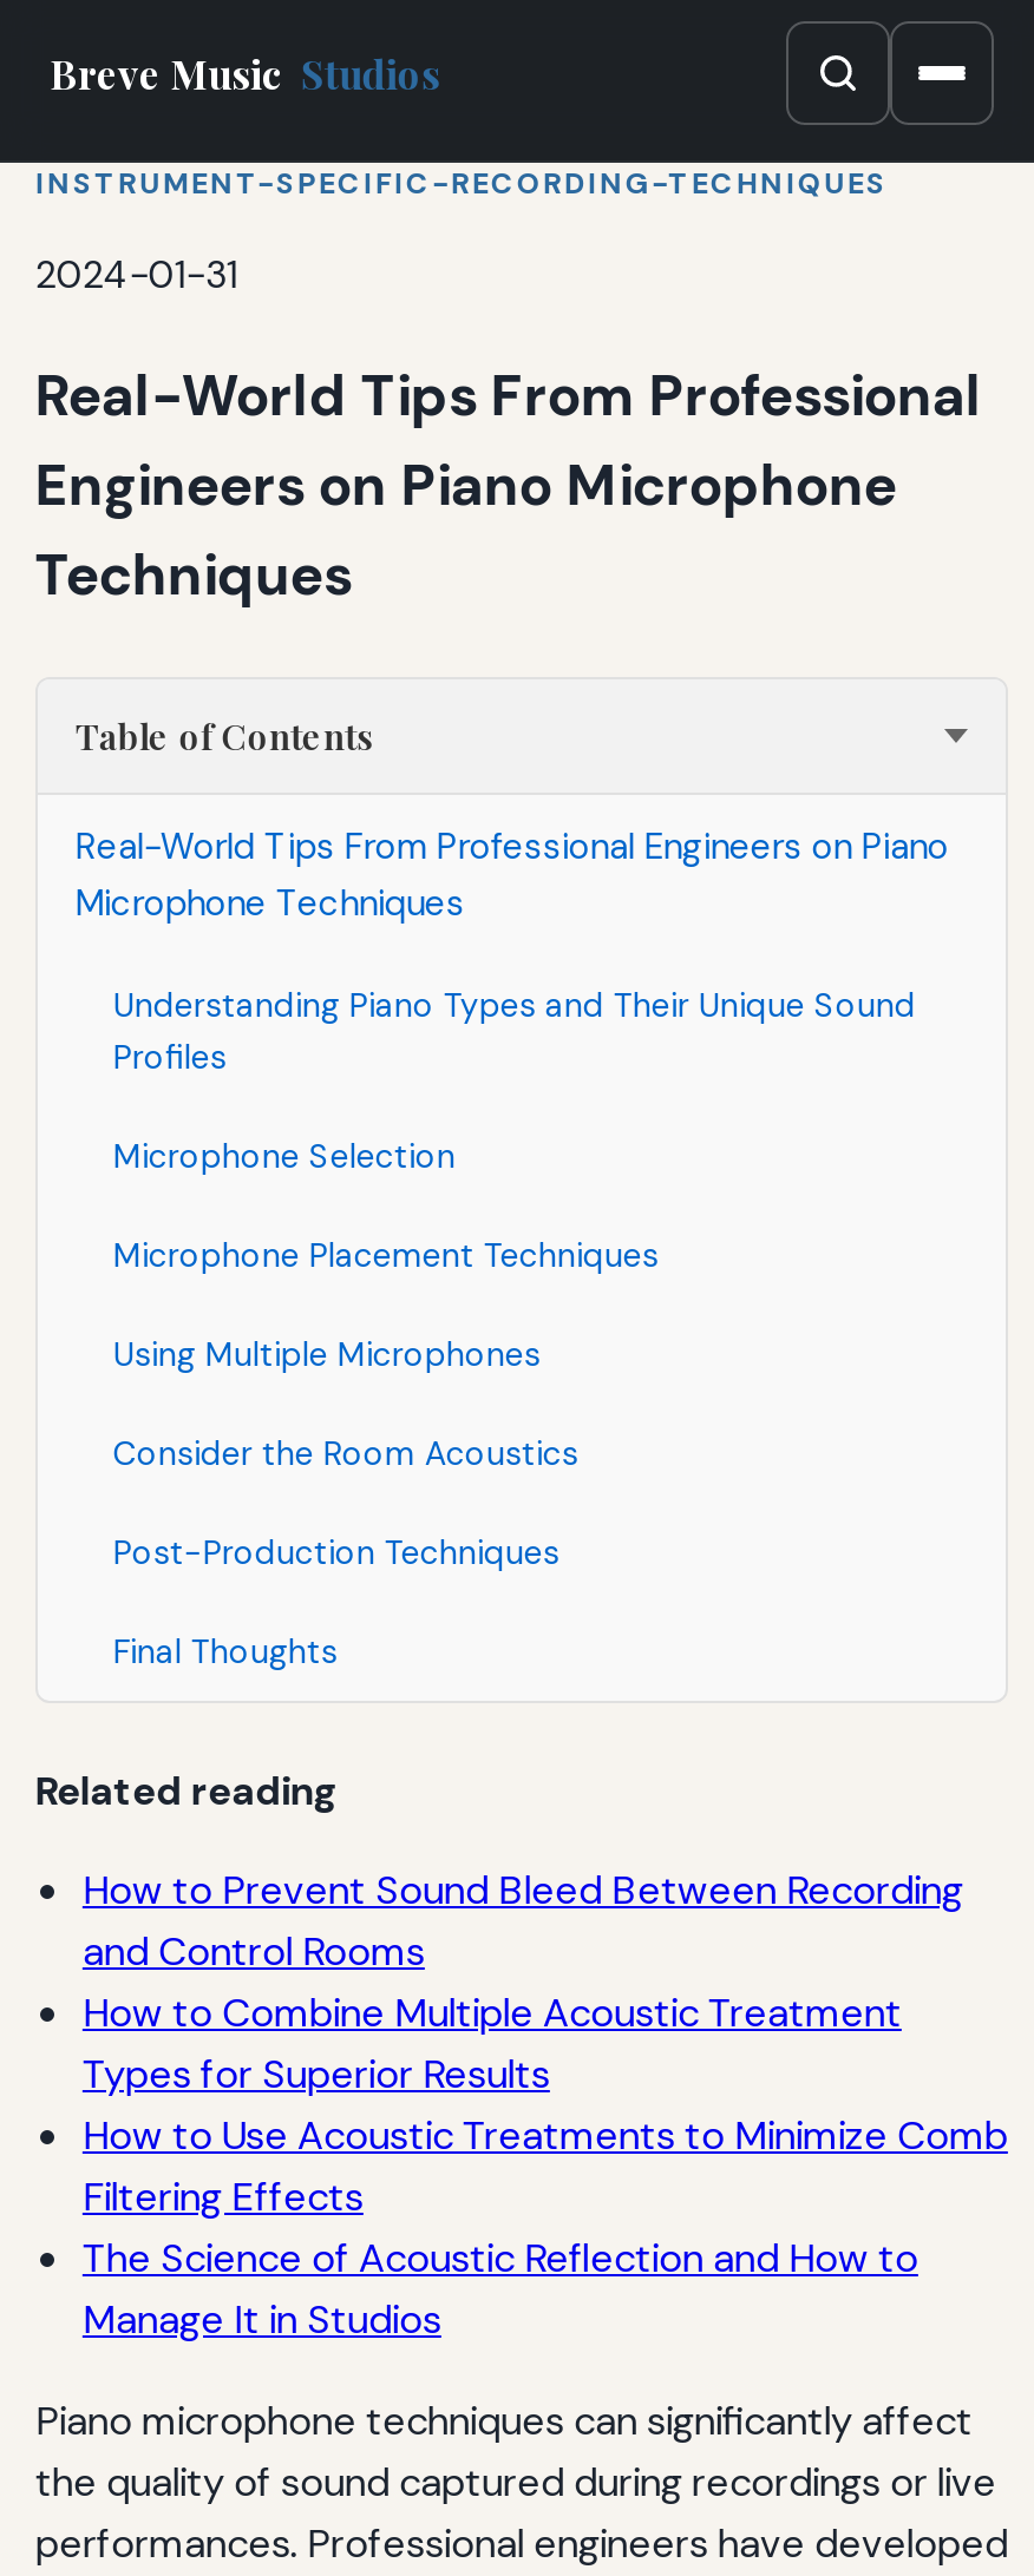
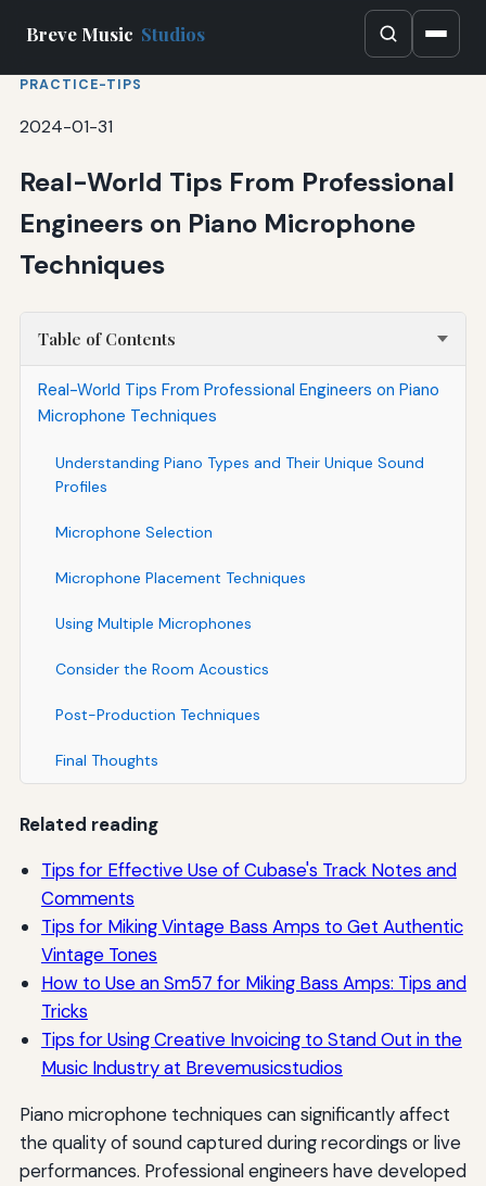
[35,165,887,202] INSTRUMENT-SPECIFIC-RECORDING-TECHNIQUES -> [19,76,142,93] PRACTICE-TIPS
[82,1865,1008,2346] How to Prevent Sound Bleed Between Recording | and Control Rooms | How to Combine Multiple Acoustic Treatment | Types for Superior Results | How to Use Acoustic Treatments to Minimize Comb | Filtering Effects | The Science of Acoustic Reflection and How to | Manage It in Studios -> [41,859,466,1080] Tips for Effective Use of Cubase's Track Notes and | Comments | Tips for Miking Vintage Bass Amps to Get Authentic | Vintage Tones | How to Use an Sm57 for Miking Bass Amps: Tips and | Tricks | Tips for Using Creative Invoicing to Stand Out in the | Music Industry at Brevemusicstudios

